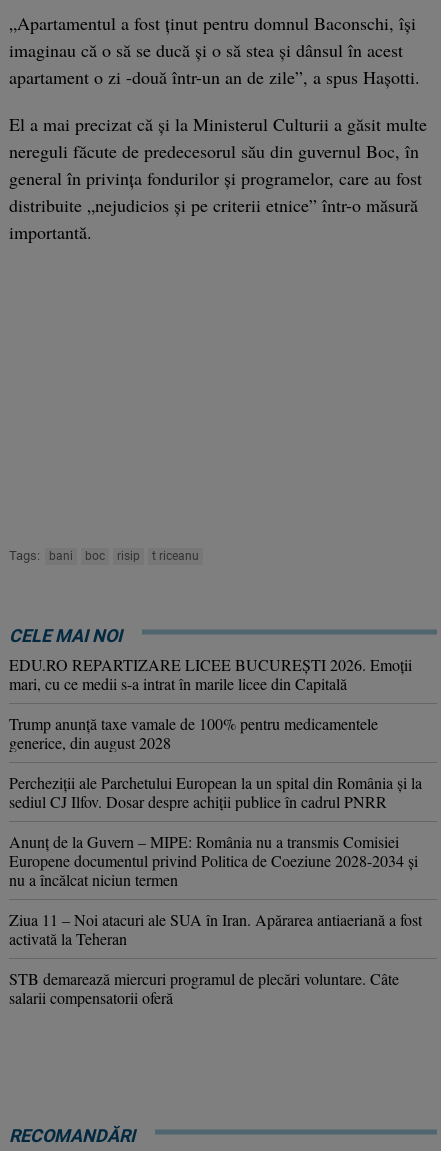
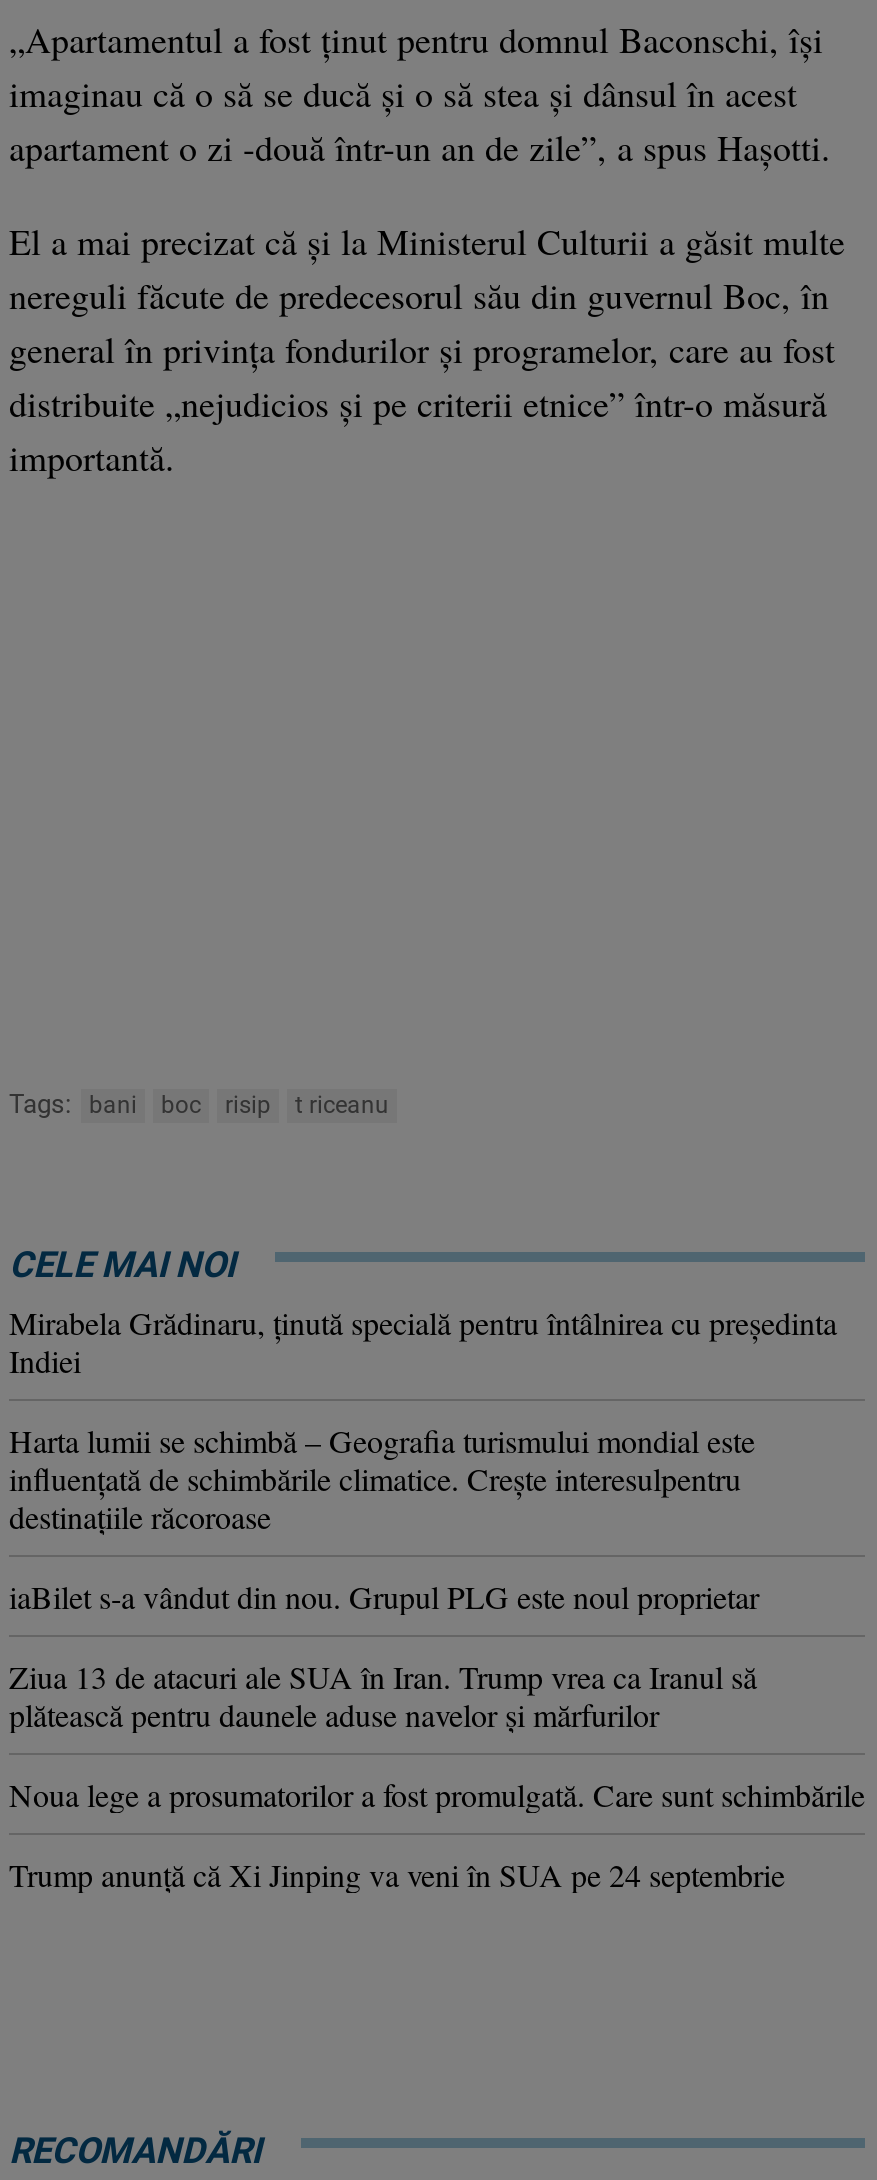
[9,654,412,694] EDU.RO REPARTIZARE LICEE BUCUREŞTI 2026. Emoţii | mari, cu ce medii s-a intrat în marile licee din Capitală -> [9,1301,837,1381] Mirabela Grădinaru, ţinută specială pentru întâlnirea cu preşedinta | Indiei
[9,713,378,753] Trump anunţă taxe vamale de 100% pentru medicamentele | generice, din august 2028 -> [9,1419,755,1537] Harta lumii se schimbă – Geografia turismului mondial este | influenţată de schimbările climatice. Creşte interesulpentru | destinaţiile răcoroase
[9,772,422,812] Percheziţii ale Parchetului European la un spital din România şi la | sediul CJ Ilfov. Dosar despre achiţii publice în cadrul PNRR -> [9,1575,759,1617] iaBilet s-a vândut din nou. Grupul PLG este noul proprietar
[9,831,418,890] Anunţ de la Guvern – MIPE: România nu a transmis Comisiei | Europene documentul privind Politica de Coeziune 2028-2034 şi | nu a încălcat niciun termen -> [9,1655,757,1735] Ziua 13 de atacuri ale SUA în Iran. Trump vrea ca Iranul să | plătească pentru daunele aduse navelor şi mărfurilor
[9,909,422,949] Ziua 11 – Noi atacuri ale SUA în Iran. Apărarea antiaeriană a fost | activată la Teheran -> [9,1773,865,1815] Noua lege a prosumatorilor a fost promulgată. Care sunt schimbările
[9,968,399,1008] STB demarează miercuri programul de plecări voluntare. Câte | salarii compensatorii oferă -> [9,1853,785,1895] Trump anunţă că Xi Jinping va veni în SUA pe 24 septembrie

